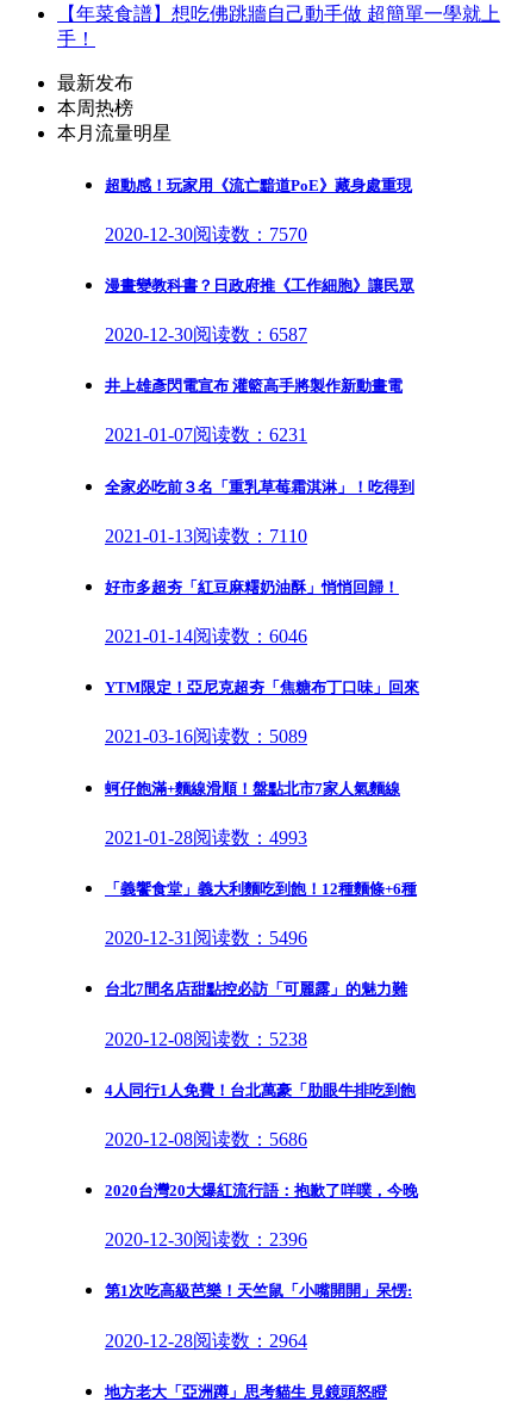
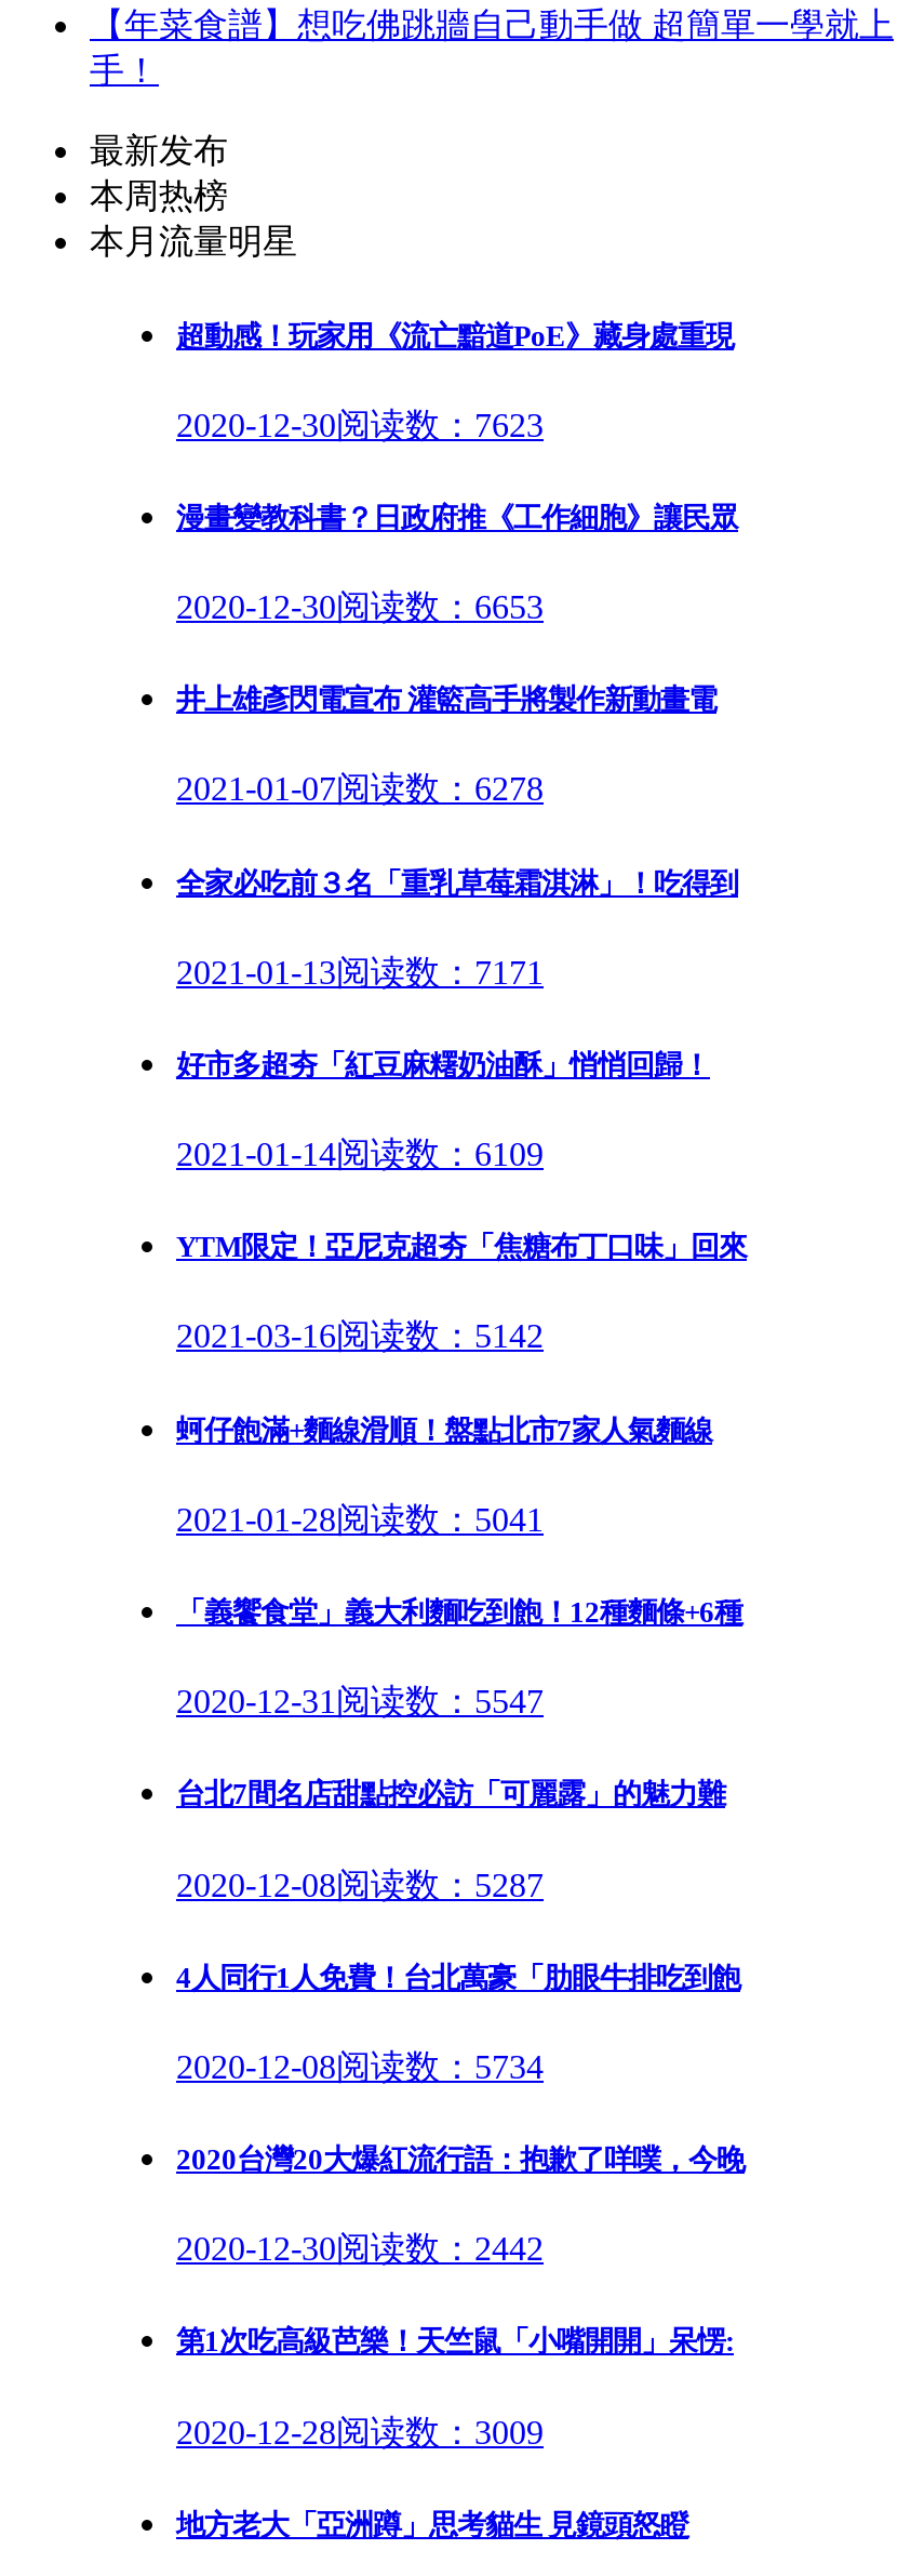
[105,224,307,244] 2020-12-30阅读数：7570 -> [176,406,544,443] 2020-12-30阅读数：7623
[105,324,307,345] 2020-12-30阅读数：6587 -> [176,589,544,625] 2020-12-30阅读数：6653
[105,425,307,445] 2021-01-07阅读数：6231 -> [176,771,544,808] 2021-01-07阅读数：6278
[105,526,307,546] 2021-01-13阅读数：7110 -> [176,953,544,990] 2021-01-13阅读数：7171
[105,626,307,646] 2021-01-14阅读数：6046 -> [176,1136,544,1173] 2021-01-14阅读数：6109
[105,727,307,747] 2021-03-16阅读数：5089 -> [176,1318,544,1355] 2021-03-16阅读数：5142
[105,827,307,847] 2021-01-28阅读数：4993 -> [176,1501,544,1537] 2021-01-28阅读数：5041
[105,928,307,948] 2020-12-31阅读数：5496 -> [176,1683,544,1720] 2020-12-31阅读数：5547
[105,1028,307,1049] 2020-12-08阅读数：5238 -> [176,1865,544,1902] 2020-12-08阅读数：5287
[105,1129,307,1149] 2020-12-08阅读数：5686 -> [176,2048,544,2085] 2020-12-08阅读数：5734
[105,1229,307,1250] 2020-12-30阅读数：2396 -> [176,2230,544,2267] 2020-12-30阅读数：2442
[105,1330,307,1350] 2020-12-28阅读数：2964 -> [176,2413,544,2449] 2020-12-28阅读数：3009

